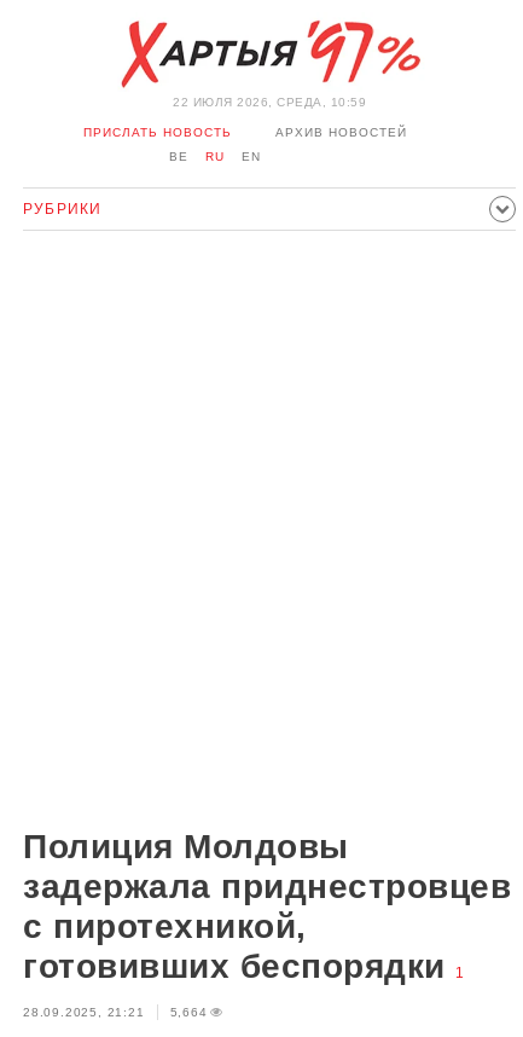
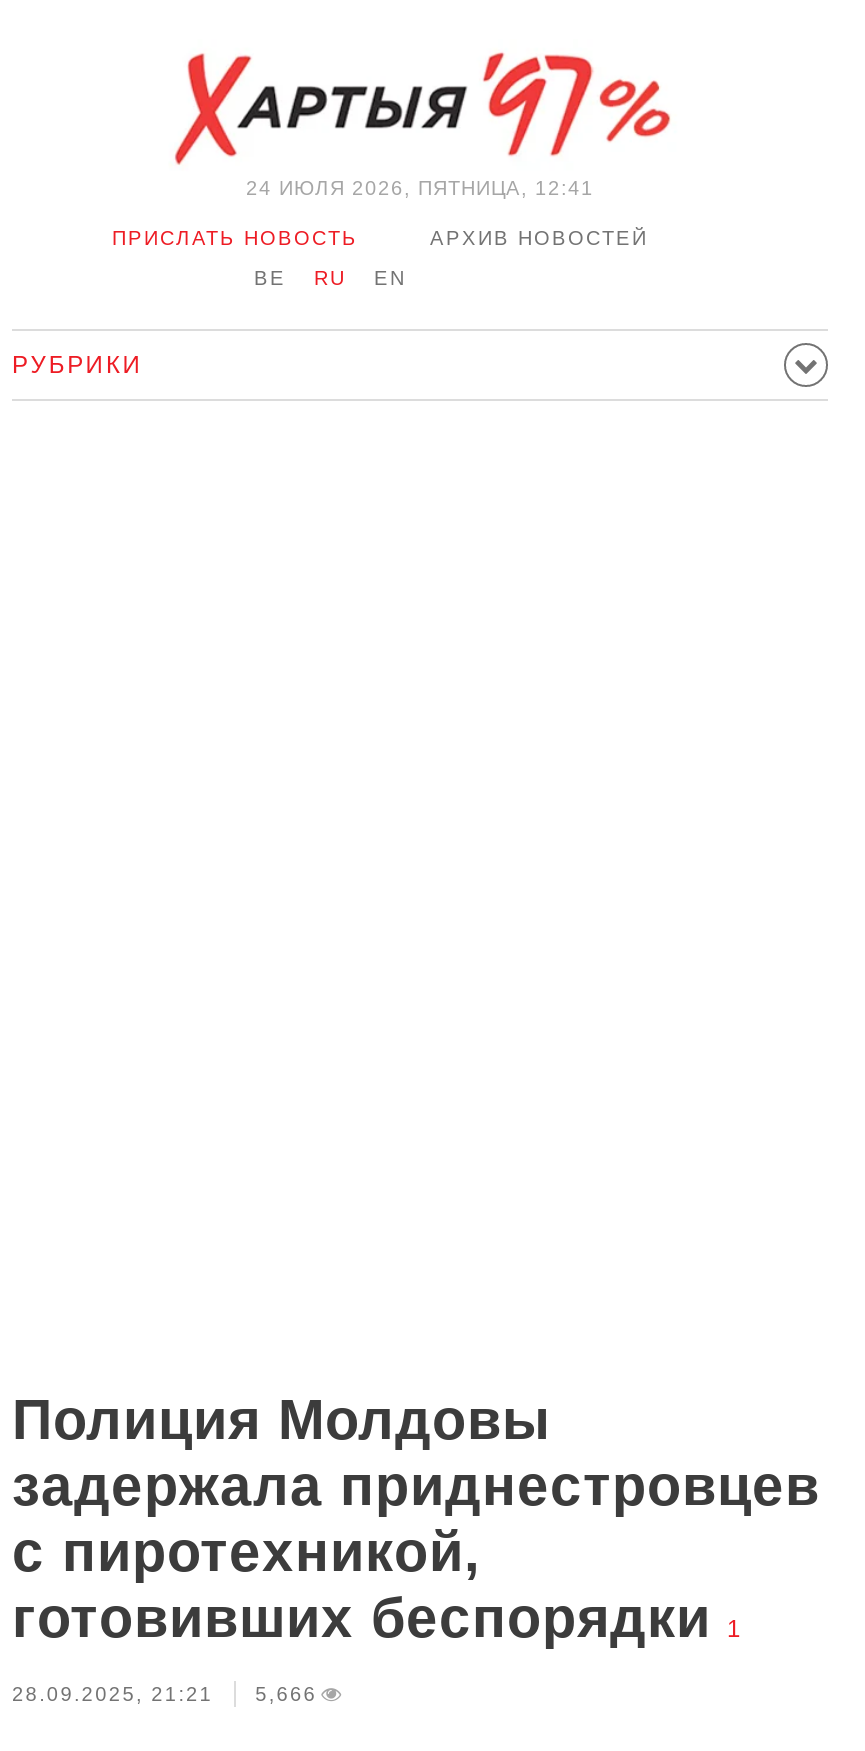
[173,95,366,109] 22 ИЮЛЯ 2026, СРЕДА, 10:59 -> [246,177,594,199] 24 ИЮЛЯ 2026, ПЯТНИЦА, 12:41
[23,1006,207,1019] 28.09.2025, 21:21 5,664 -> [12,1683,317,1705] 28.09.2025, 21:21 5,666

